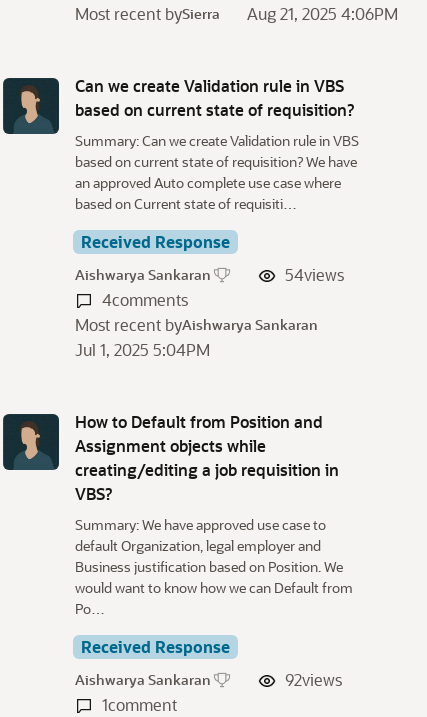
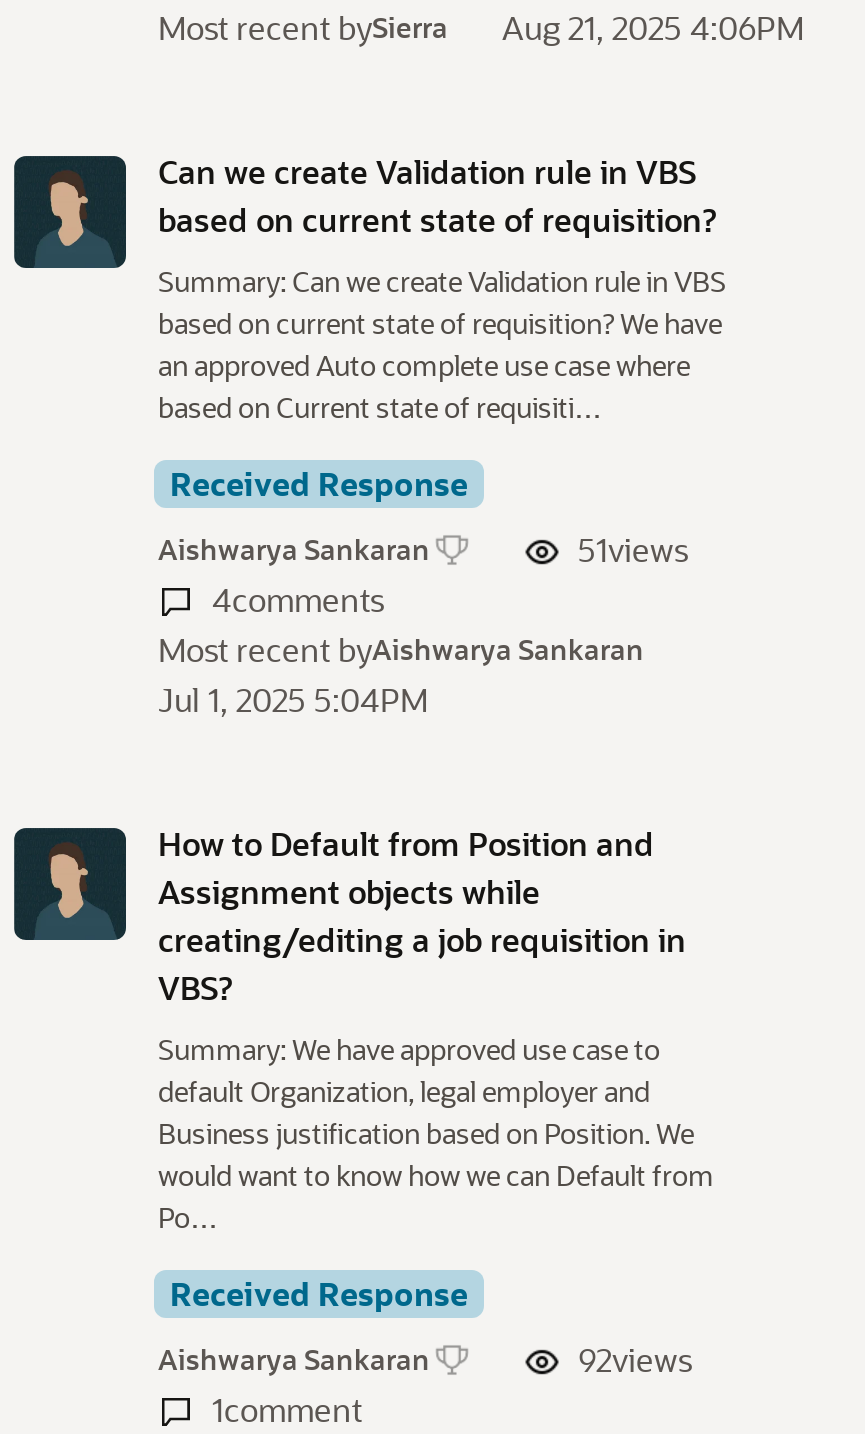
[285,263,344,284] 54views -> [578,527,688,569] 51views

